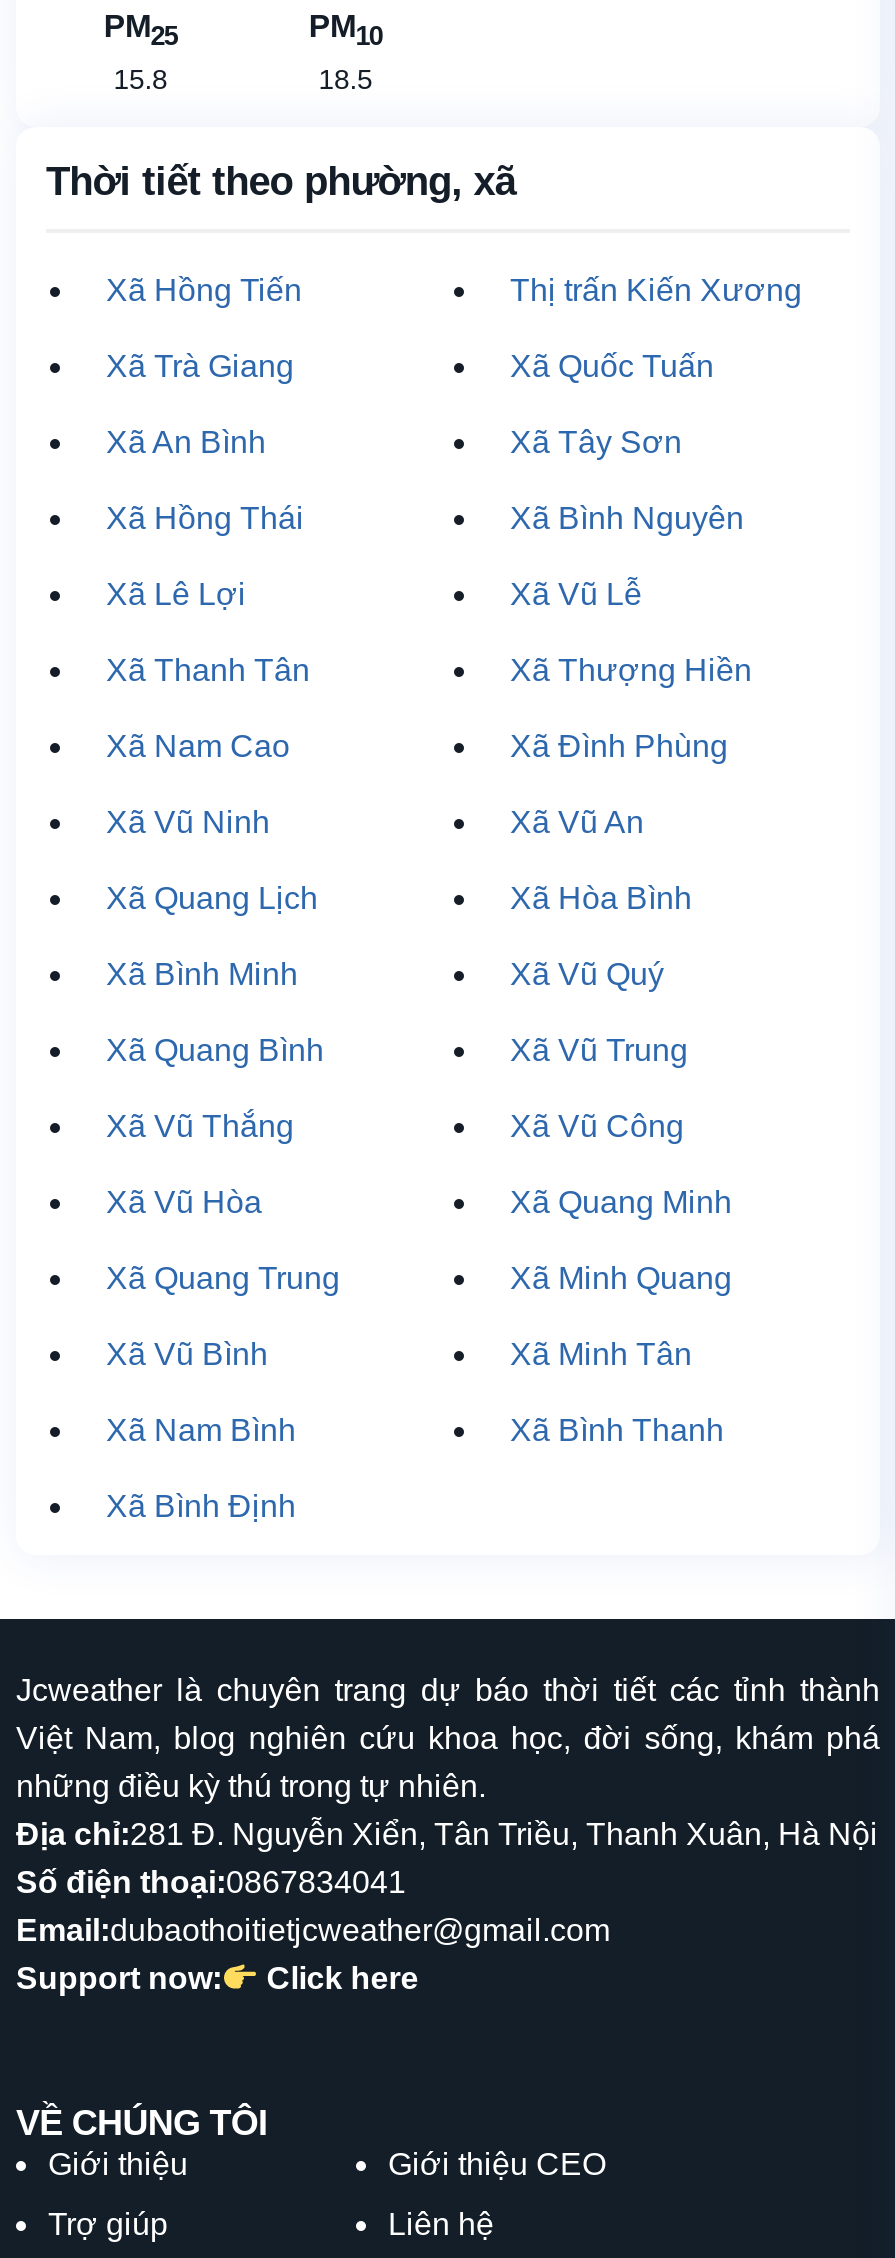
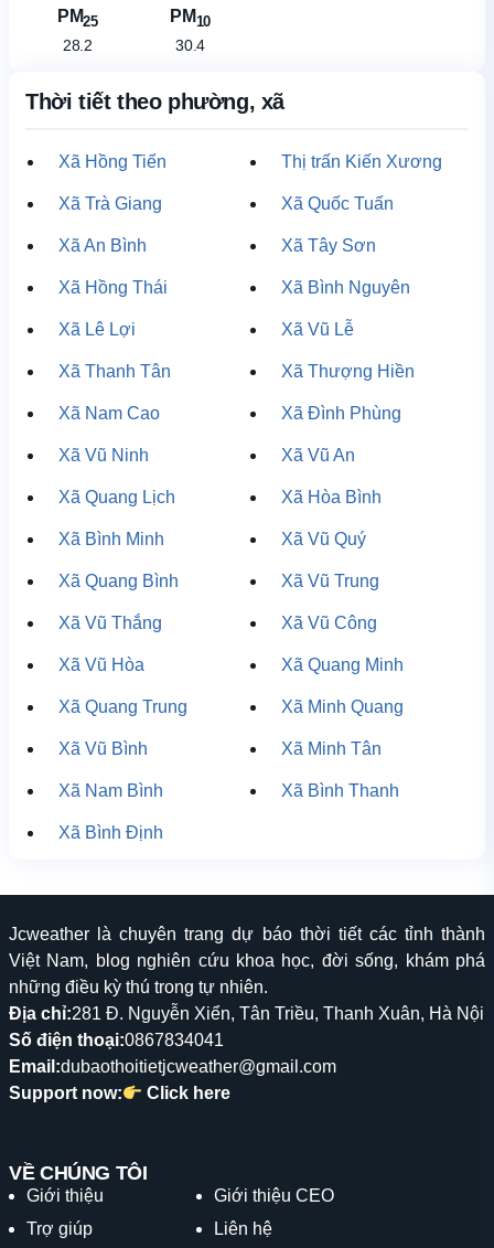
[114,63,167,95] 15.8 -> [63,36,92,54] 28.2
[319,63,372,95] 18.5 -> [176,36,205,54] 30.4

